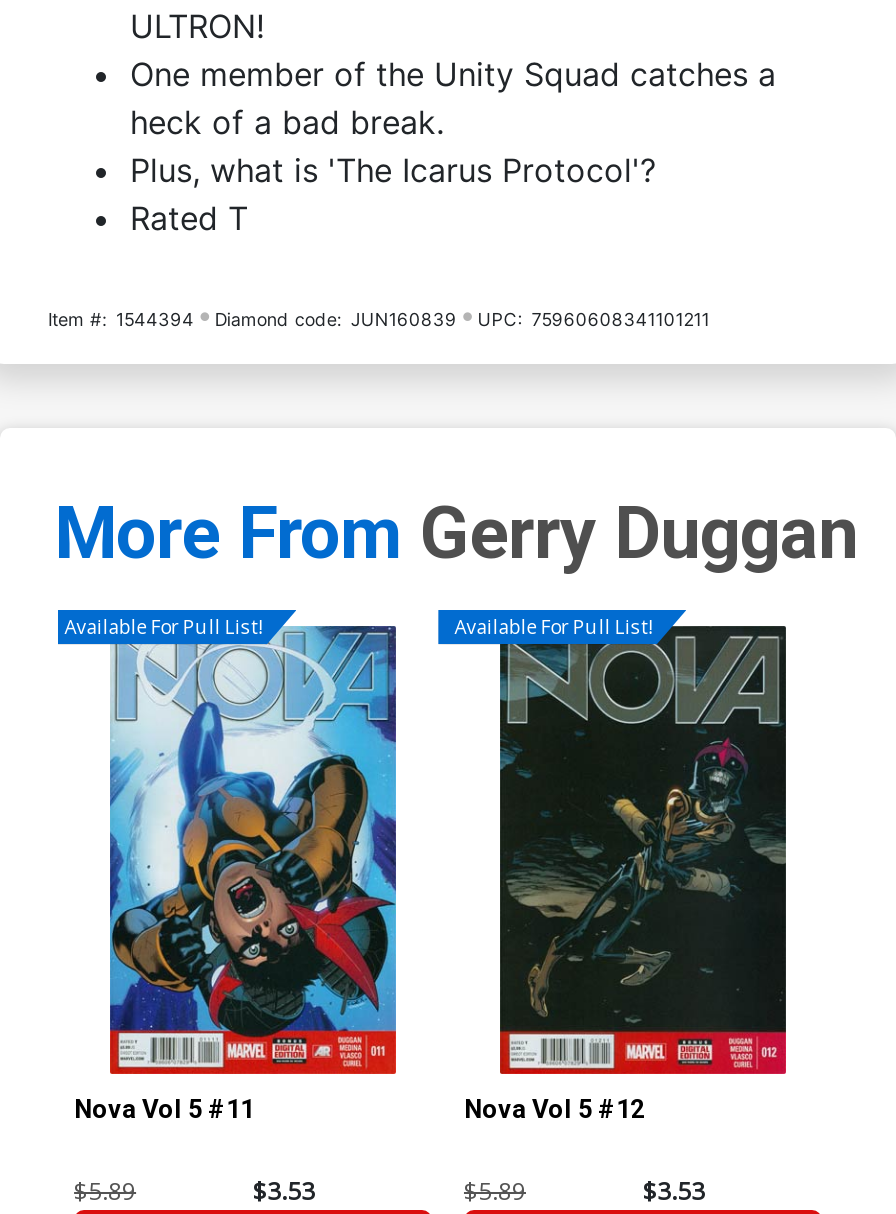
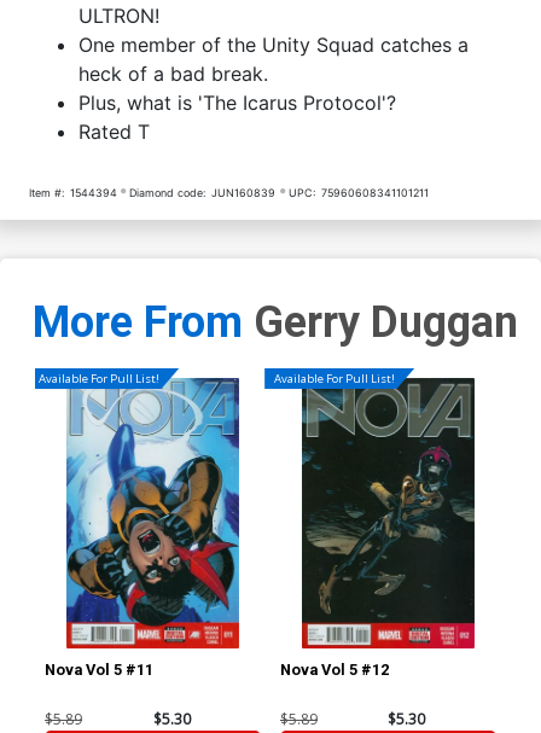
[253,1174,315,1208] $3.53 -> [153,709,190,730] $5.30
[643,1174,705,1208] $3.53 -> [388,709,426,730] $5.30

